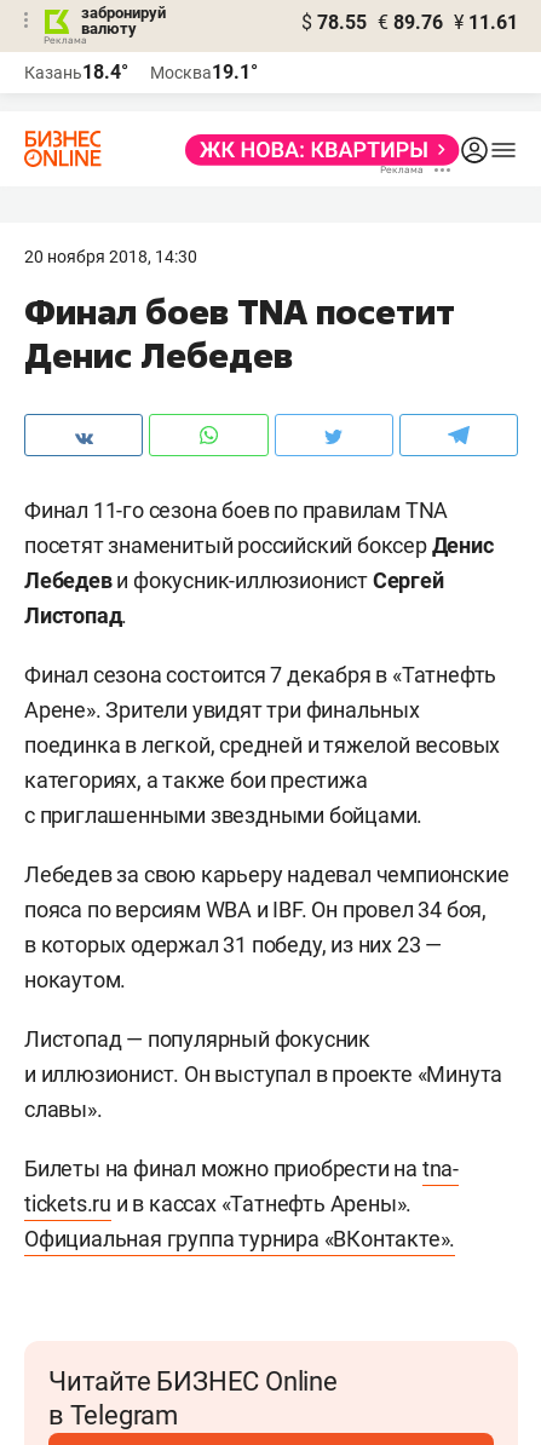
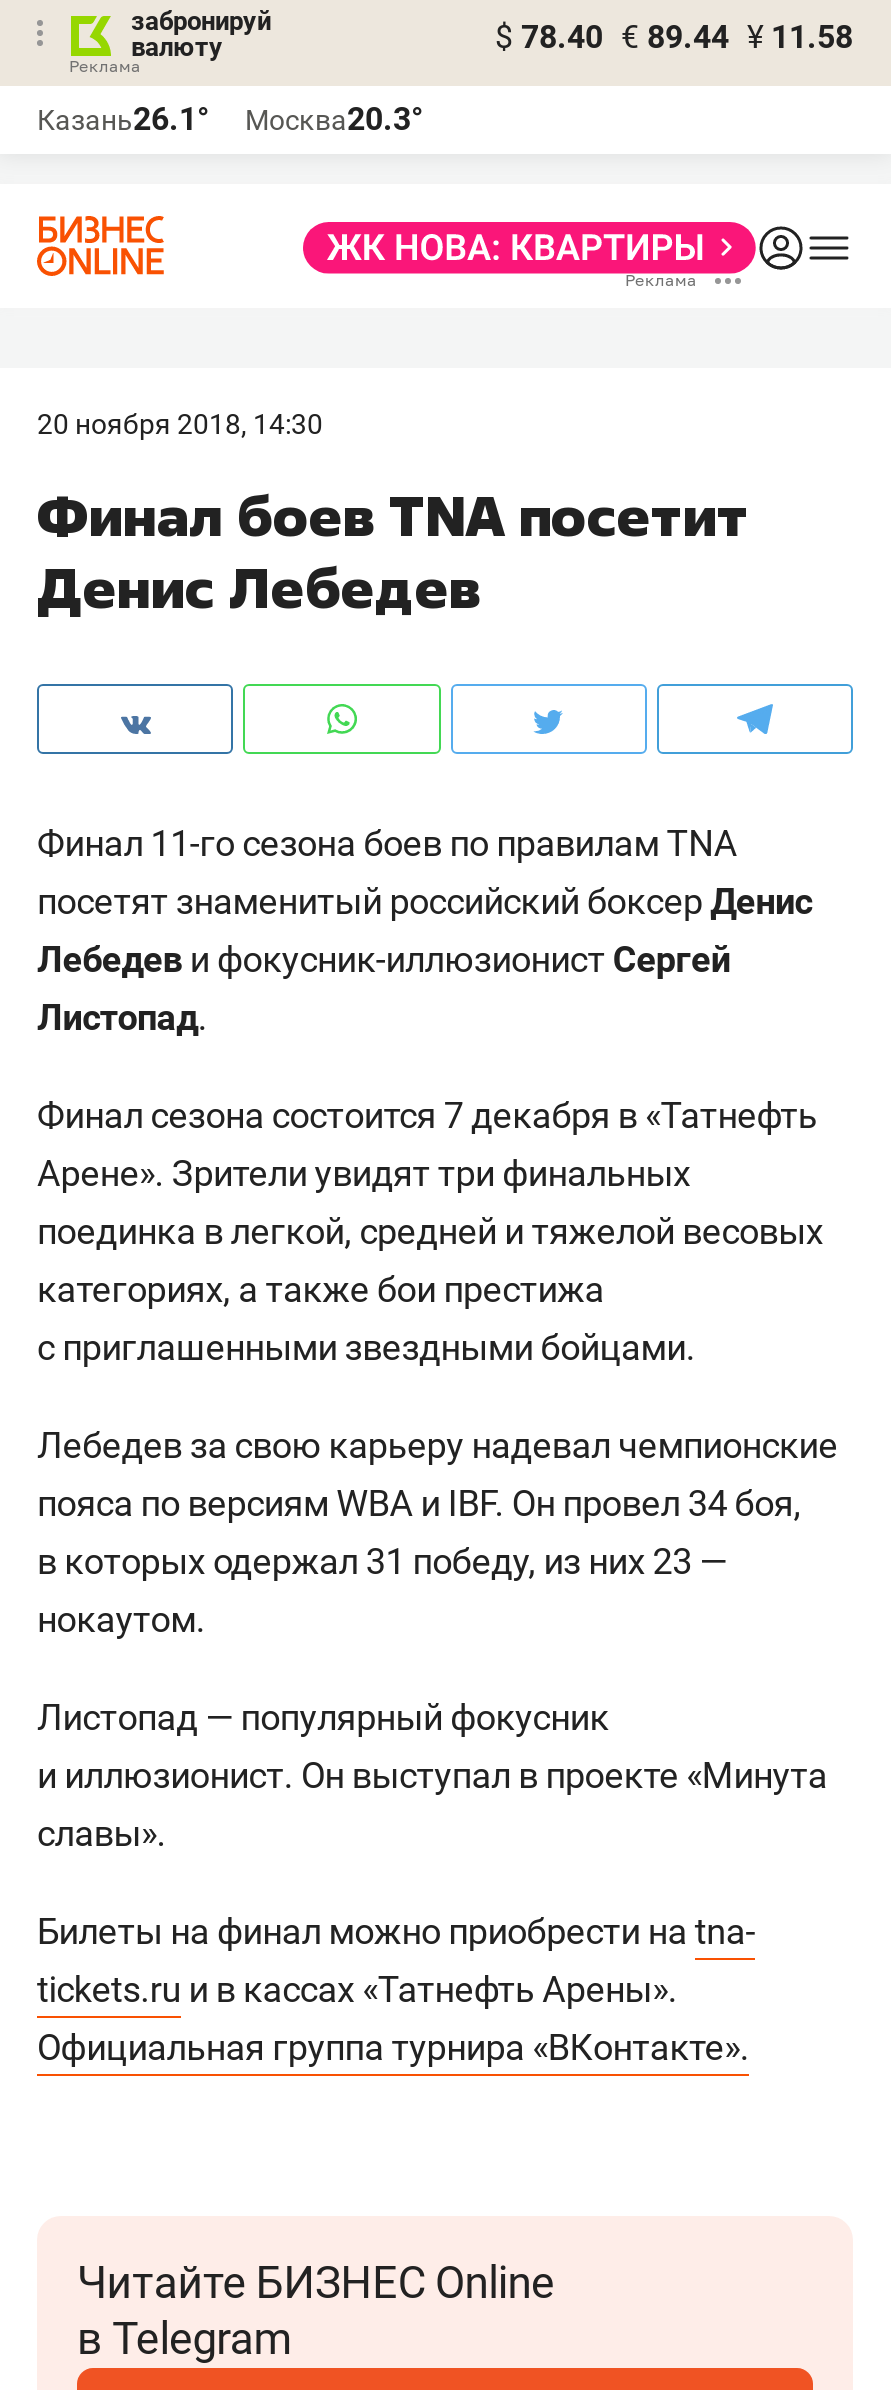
[301,11,518,34] $ 78.55 € 89.76 ¥ 11.61 -> [495,18,853,56] $ 78.40 € 89.44 ¥ 11.58
[24,61,128,84] Казань18.4° -> [37,100,209,138] Казань26.1°
[150,61,258,84] Москва19.1° -> [245,100,423,138] Москва20.3°

